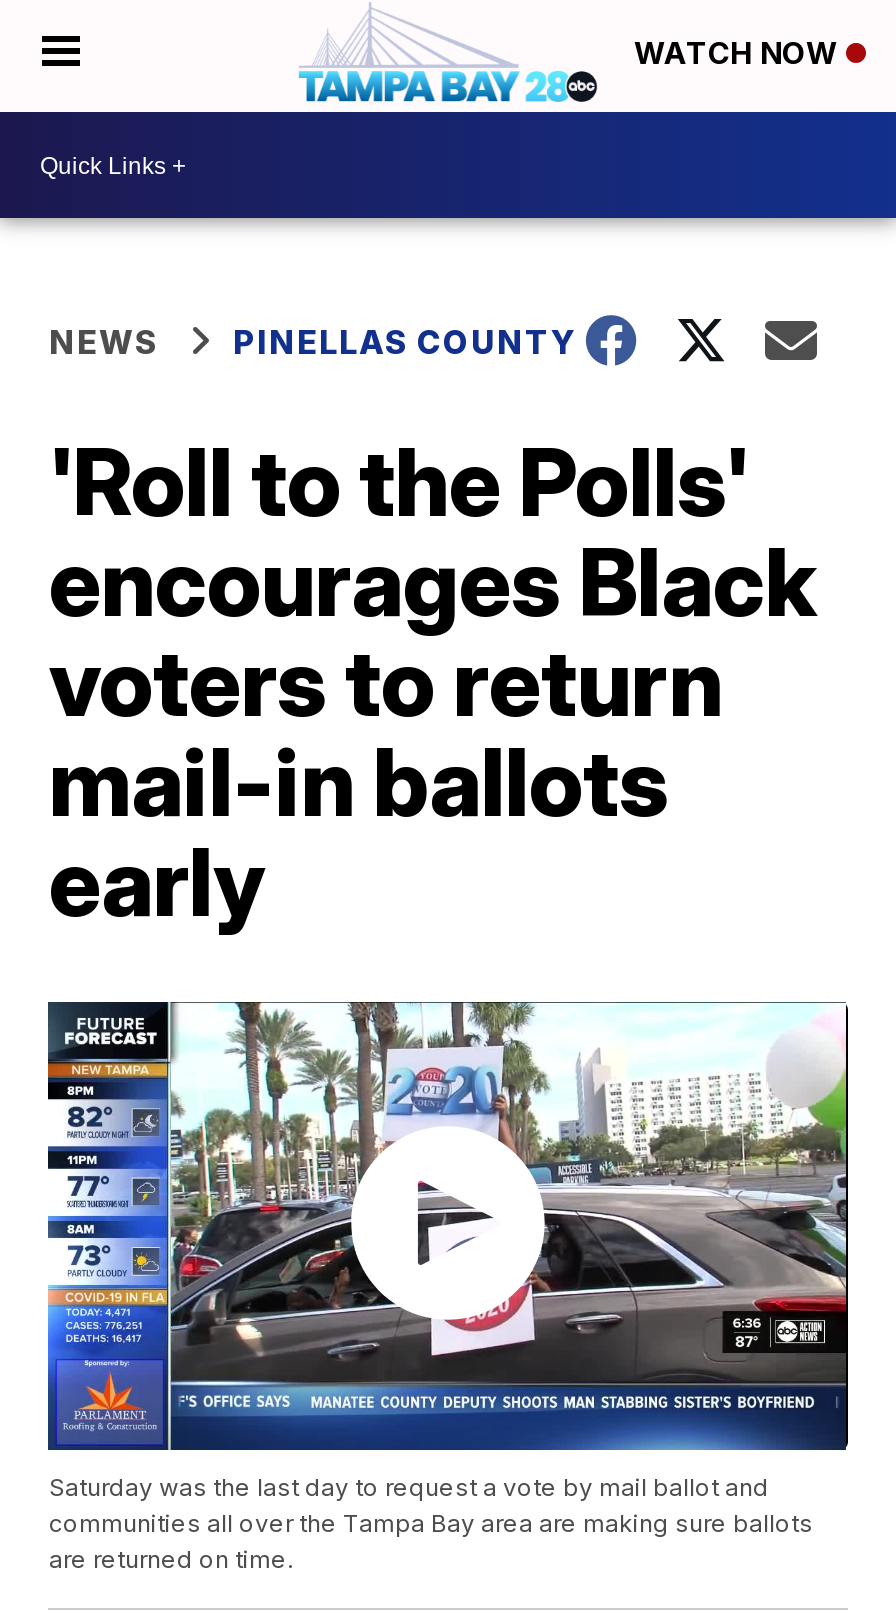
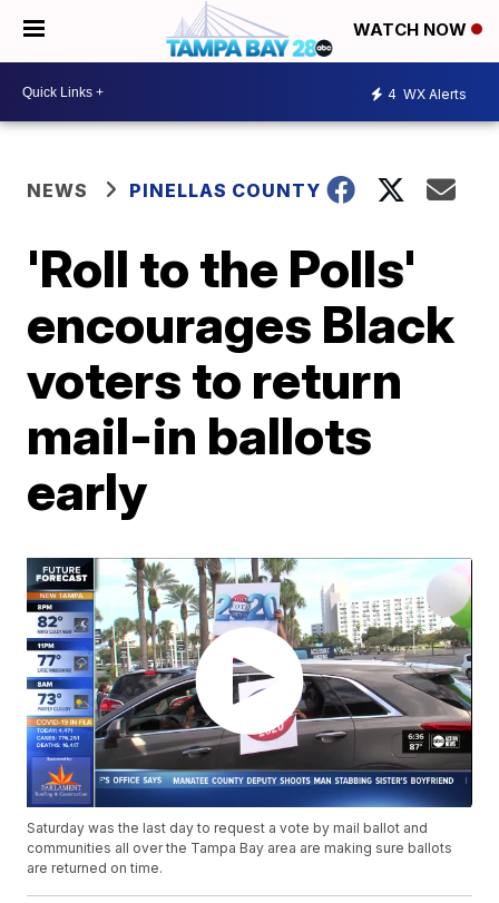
none -> [388,85,467,102] 4 WX Alerts

